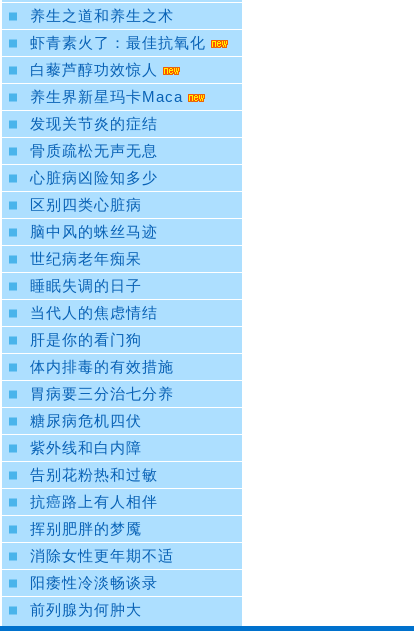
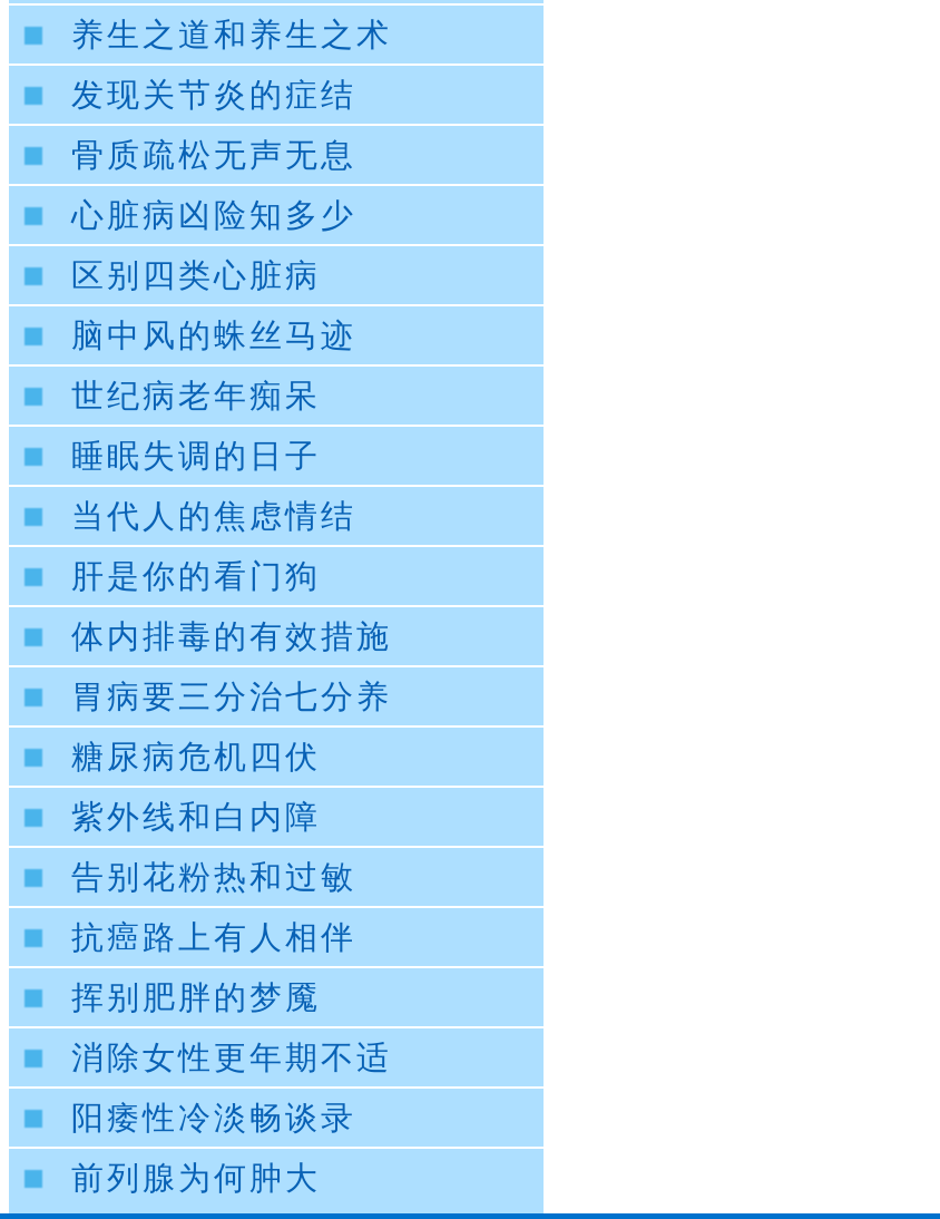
[30,35,211,105] 虾青素火了：最佳抗氧化 | 白藜芦醇功效惊人 | 养生界新星玛卡Maca -> none

